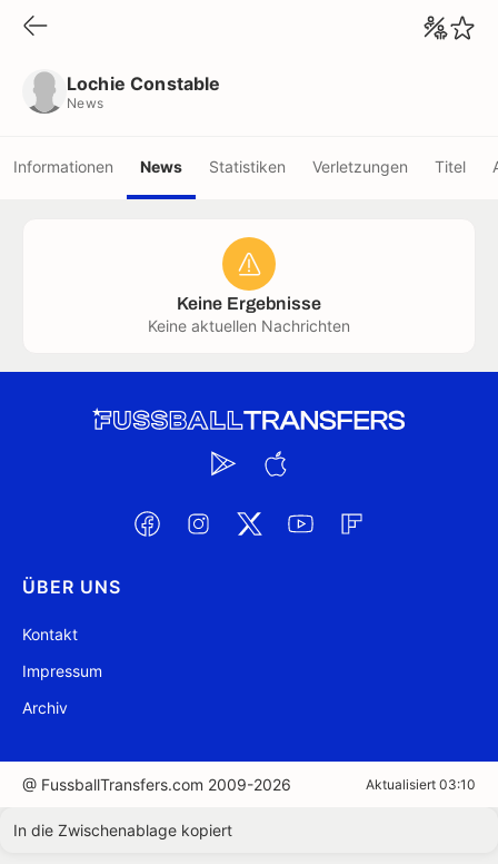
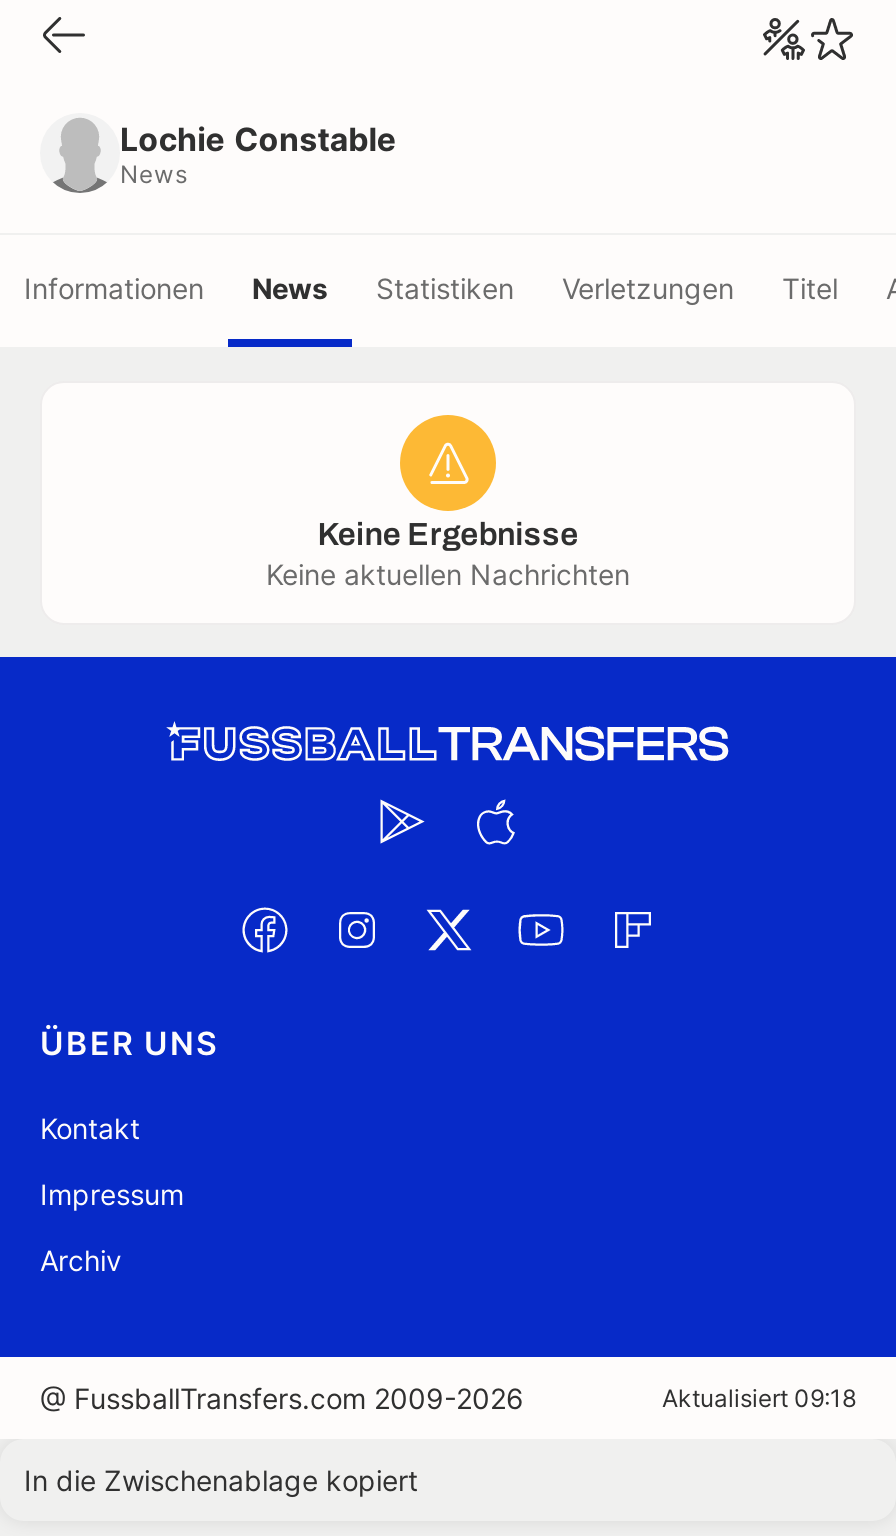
[366,776,476,793] Aktualisiert 03:10 -> [662,1383,856,1413] Aktualisiert 09:18

